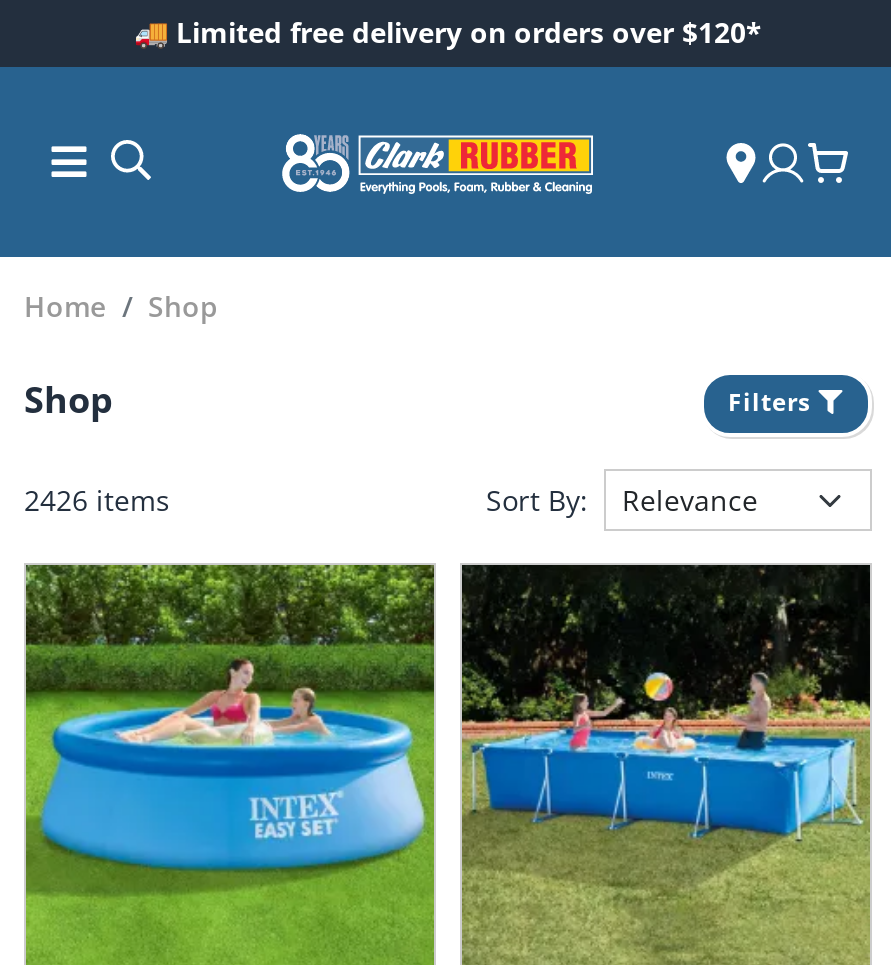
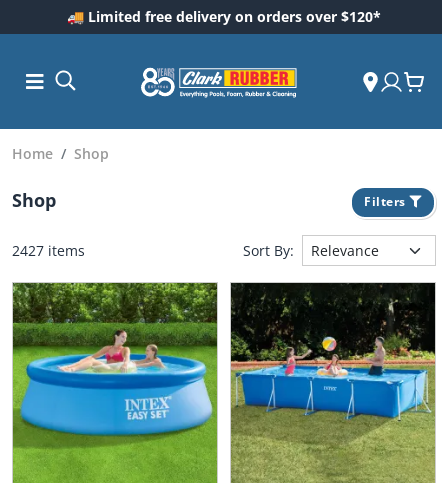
[24,481,170,519] 2426 items -> [12,241,85,260] 2427 items

